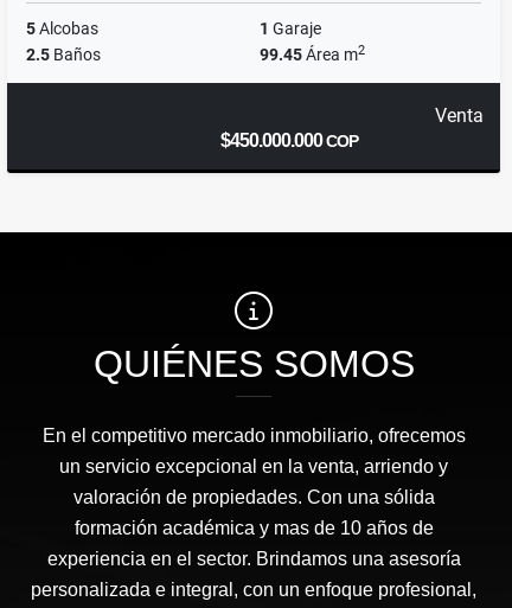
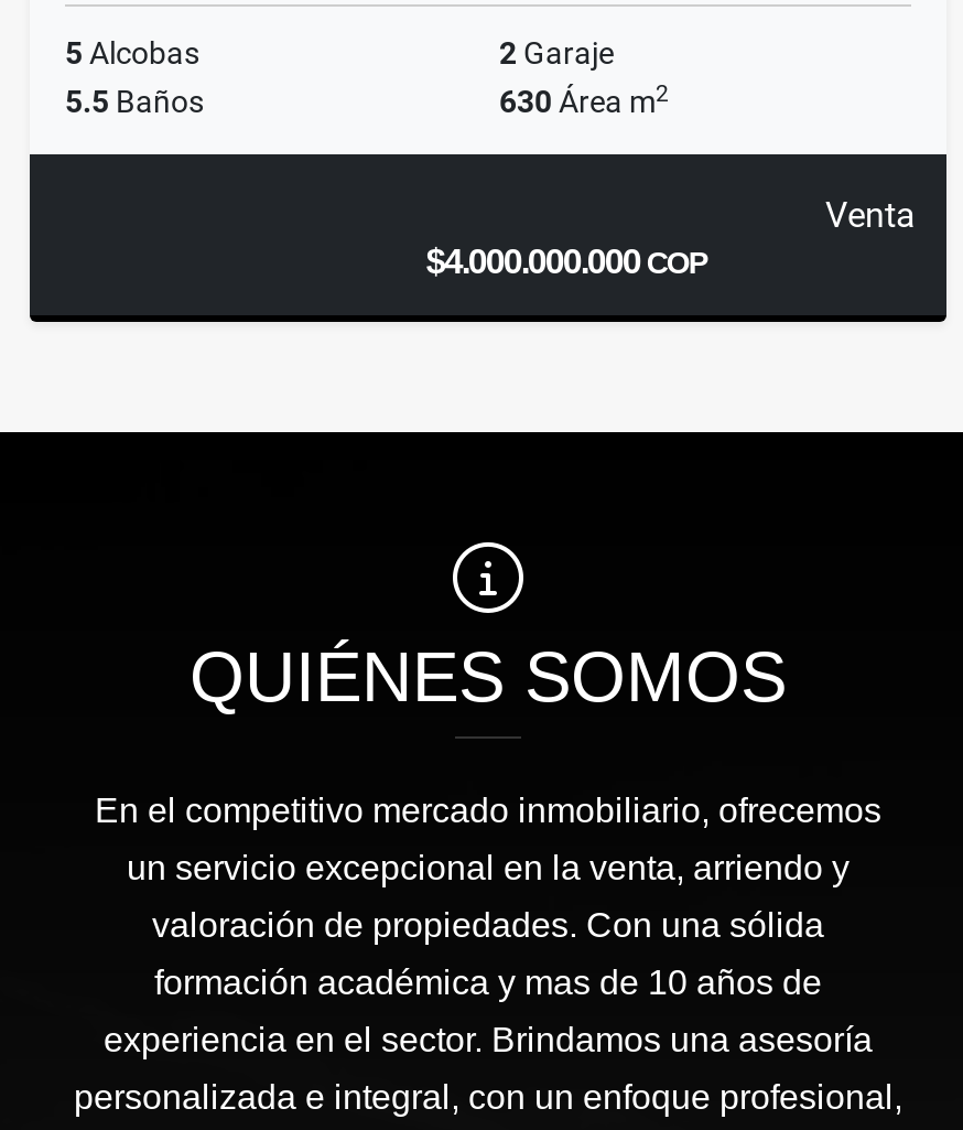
[260,19,321,38] 1 Garaje -> [499,36,614,71] 2 Garaje
[26,45,101,64] 2.5 Baños -> [65,84,204,120] 5.5 Baños
[260,43,365,64] 99.45 Área m2 -> [499,79,669,120] 630 Área m2
[220,131,358,151] $450.000.000 COP -> [426,243,706,280] $4.000.000.000 COP

